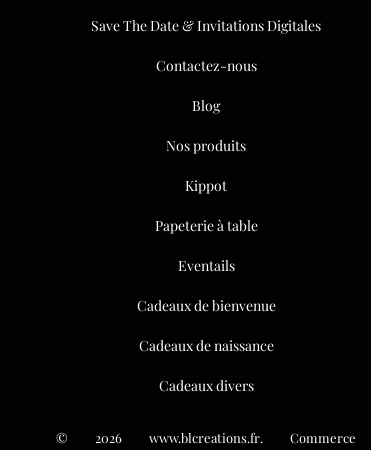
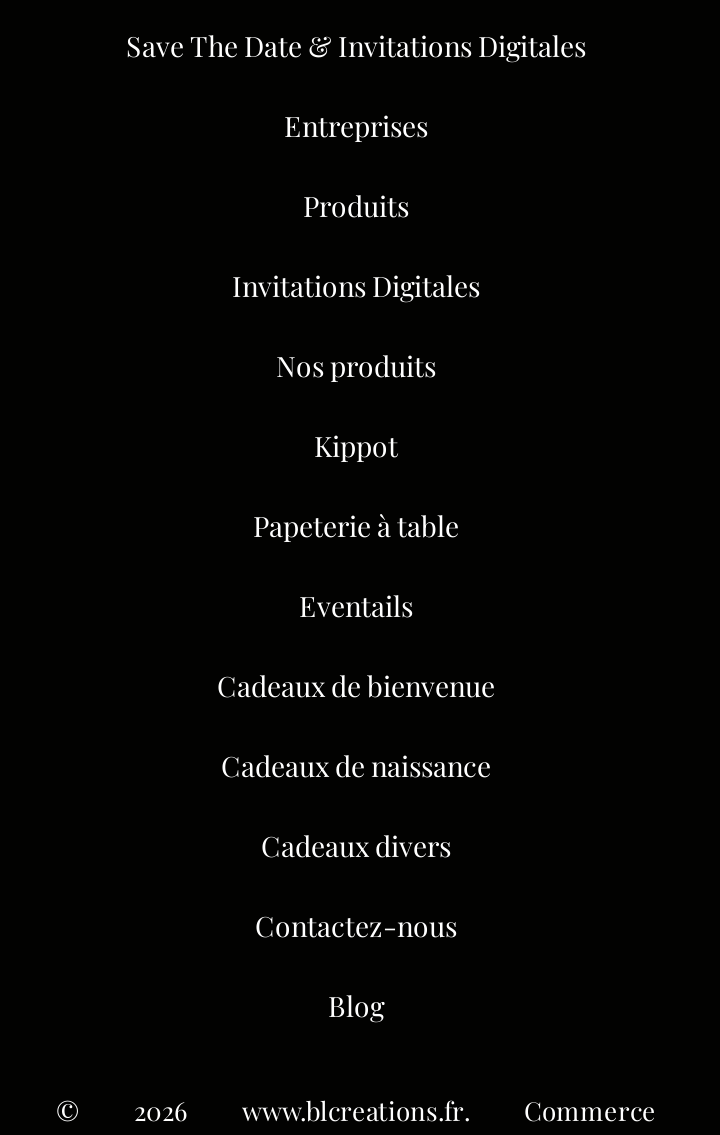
none -> [232,108,480,306] Entreprises | Produits | Invitations Digitales
moved [155,56,256,115] -> [255,908,457,1026]: Contactez-nous | Blog

